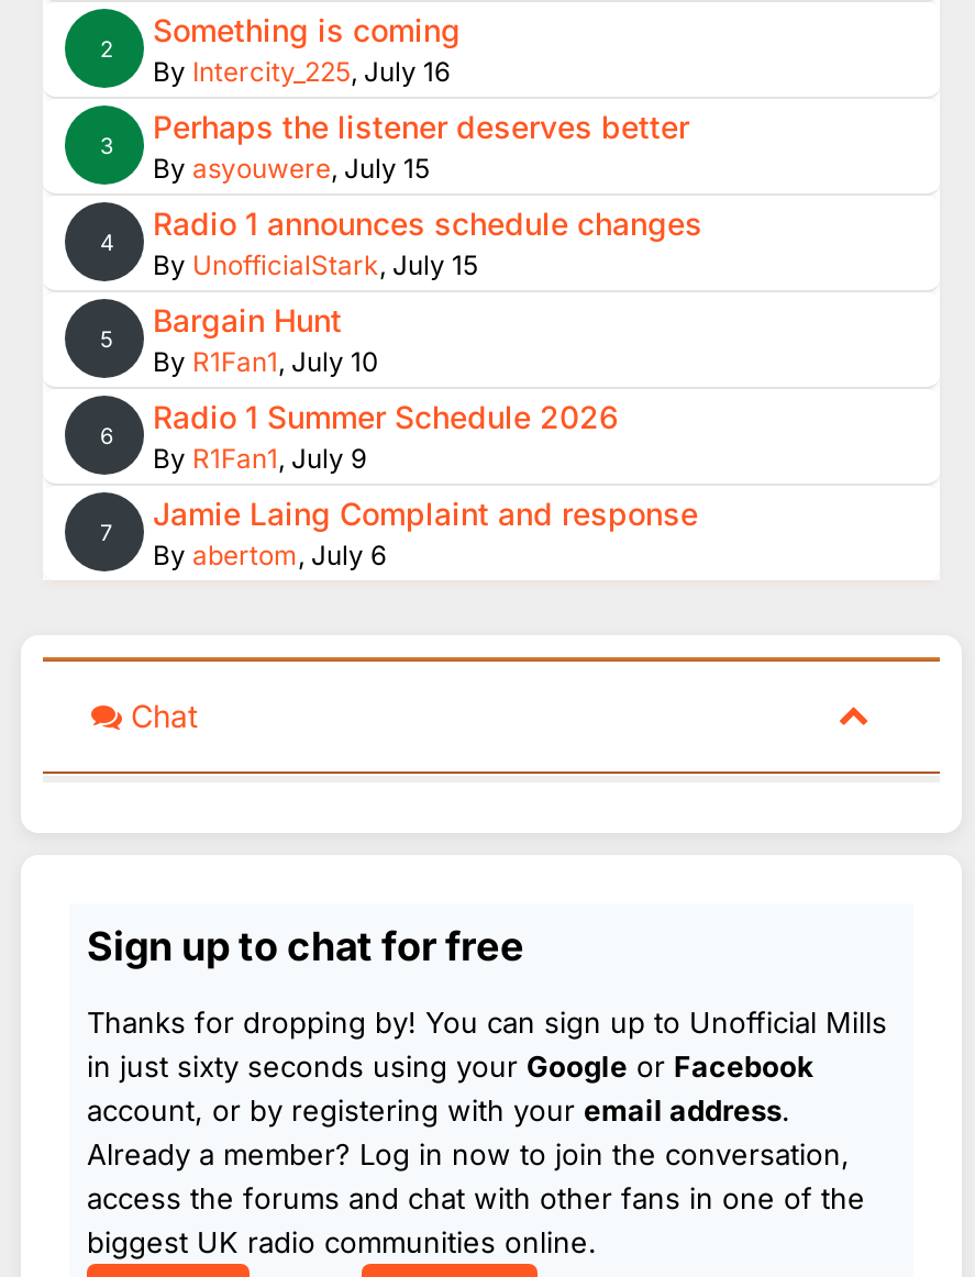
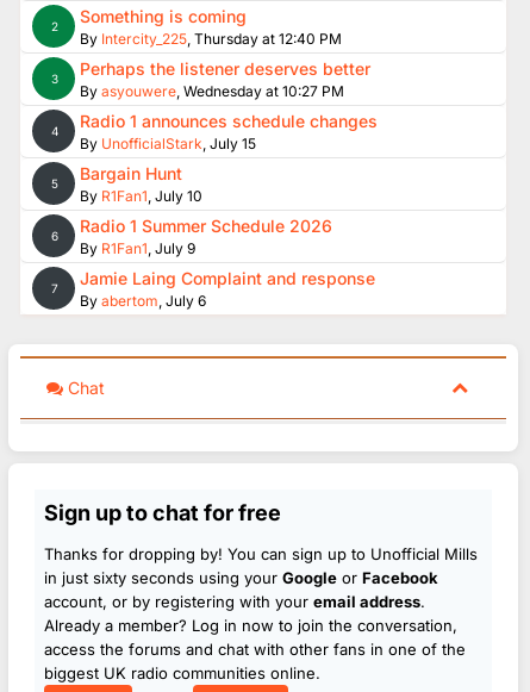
[153,55,450,88] By Intercity_225, July 16 -> [80,30,342,48] By Intercity_225, Thursday at 12:40 PM
[153,152,430,185] By asyouwere, July 15 -> [80,82,344,100] By asyouwere, Wednesday at 10:27 PM

